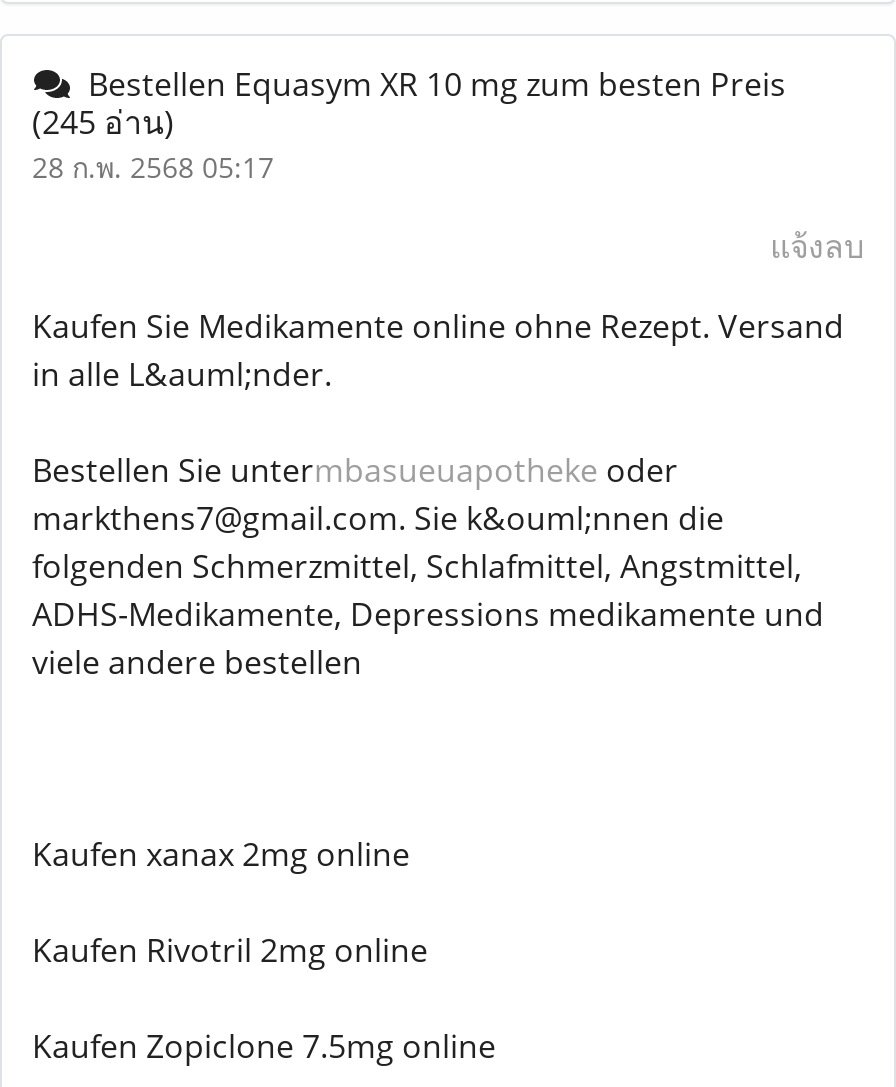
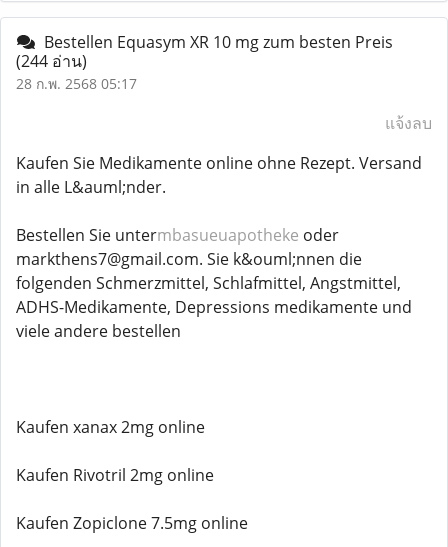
[32,100,174,144] (245 อ่าน) -> [16,50,87,72] (244 อ่าน)

